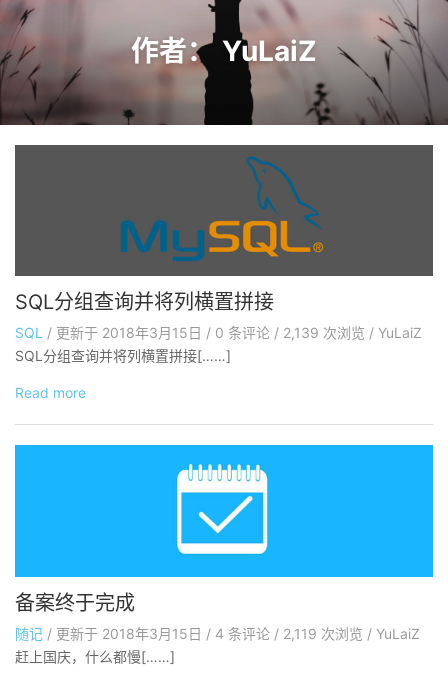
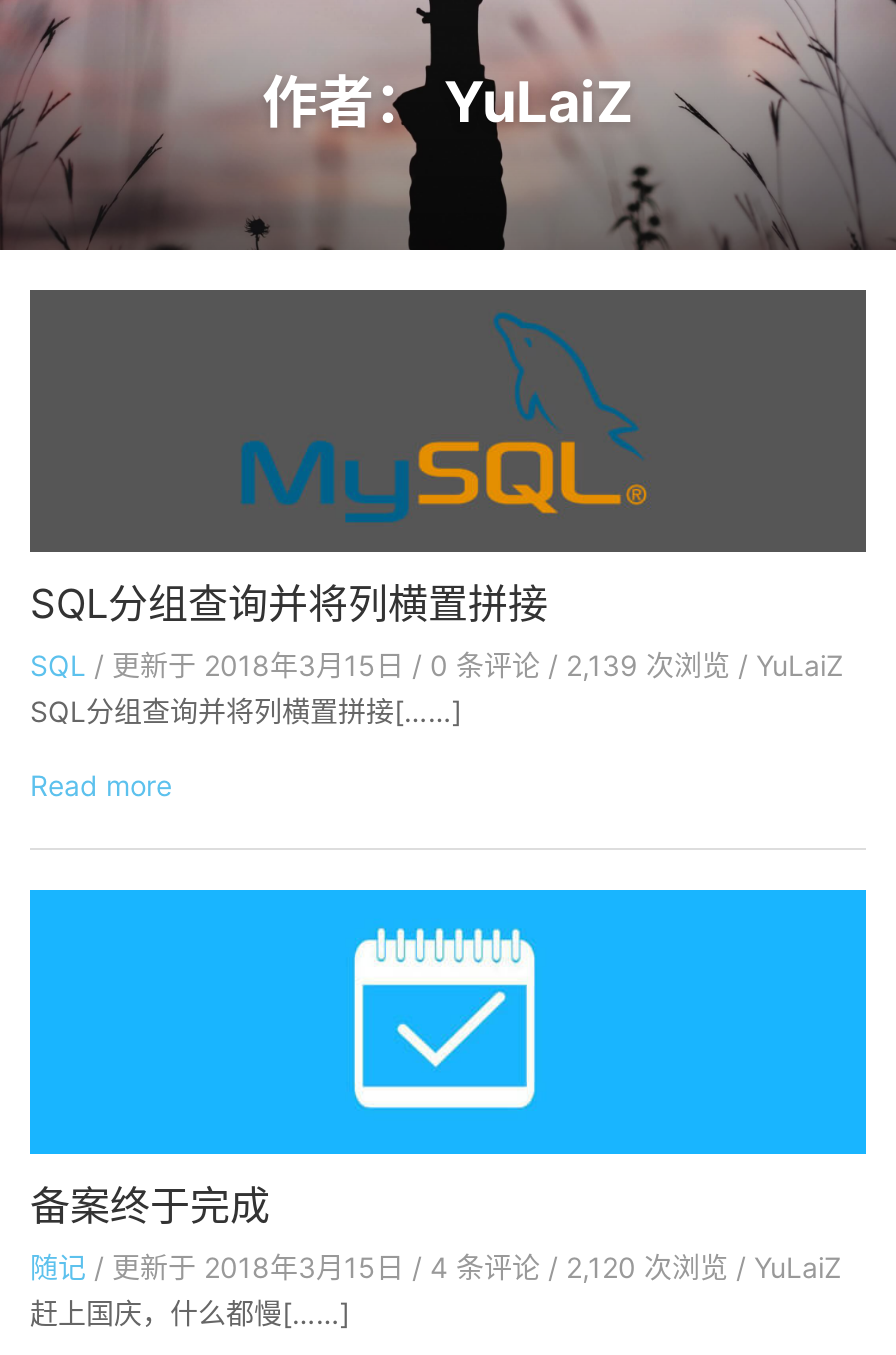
[15,625,420,642] 随记/更新于2018年3月15日/ 4条评论 / 2,119 次浏览/ YuLaiZ -> [30,1249,842,1283] 随记/更新于2018年3月15日/ 4条评论 / 2,120 次浏览/ YuLaiZ

